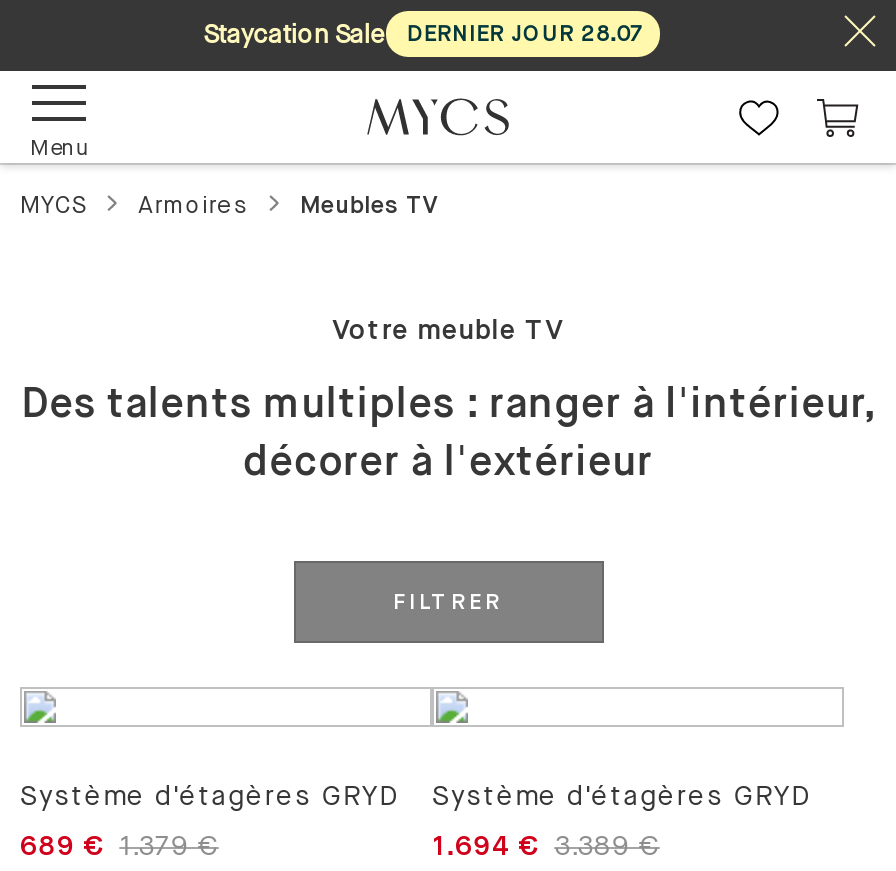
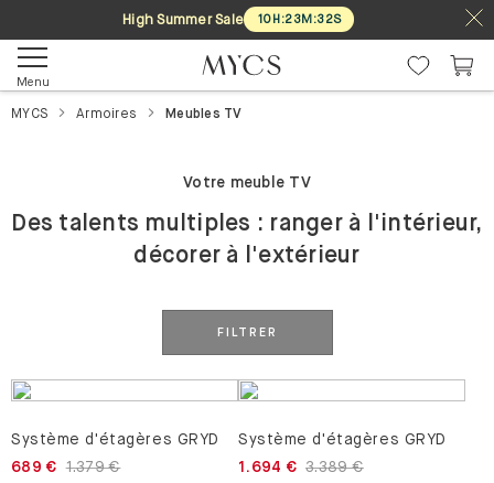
[203,19,641,49] Staycation Sale | DERNIER JOUR 28.07 -> [122,11,342,28] High Summer Sale | 10 H:23M:32S

